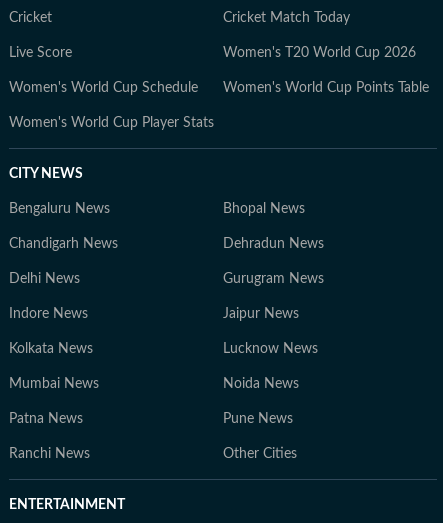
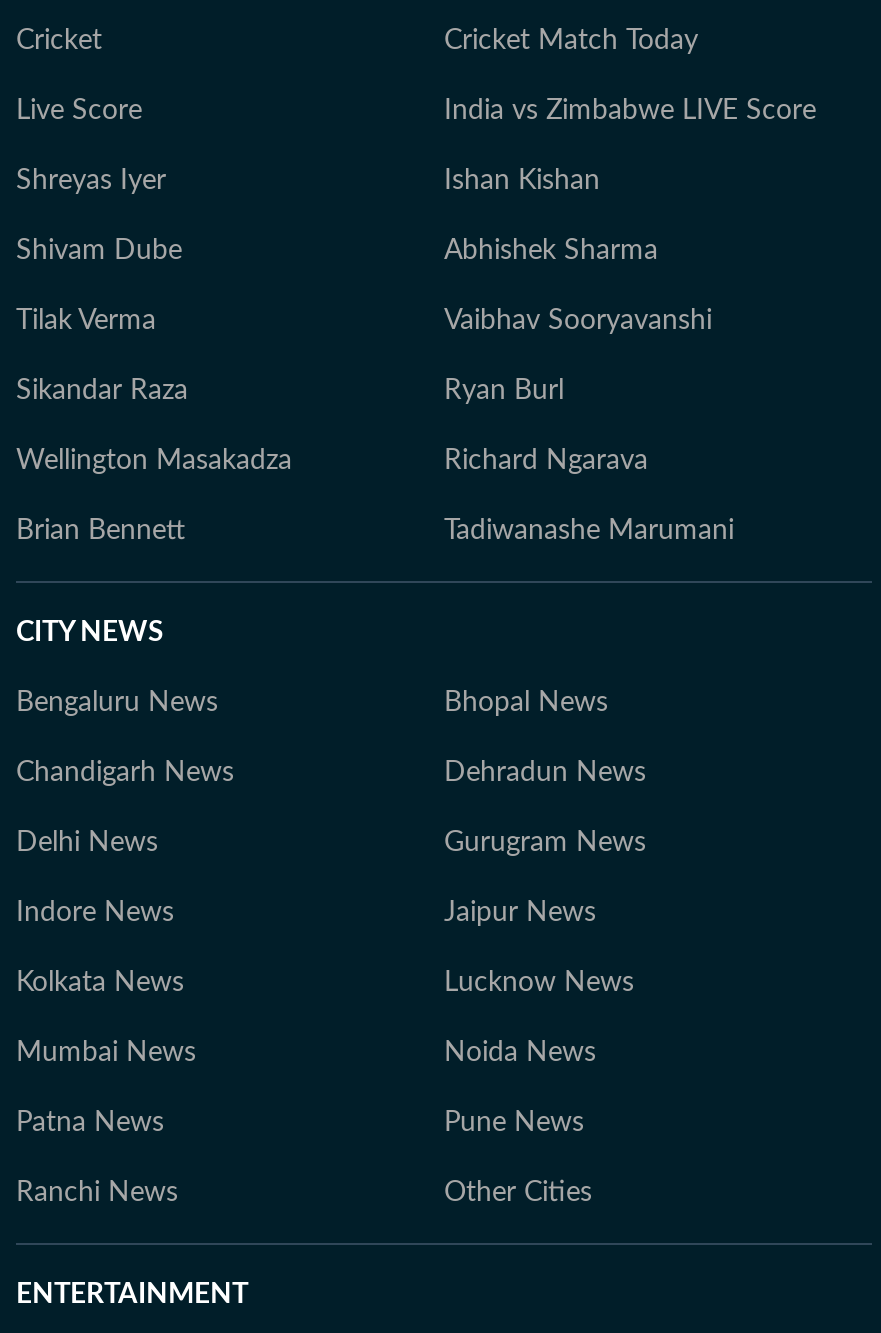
[9,46,429,130] Women's T20 World Cup 2026 | Women's World Cup Schedule | Women's World Cup Points Table | Women's World Cup Player Stats -> [16,97,816,545] India vs Zimbabwe LIVE Score | Shreyas Iyer | Ishan Kishan | Shivam Dube | Abhishek Sharma | Tilak Verma | Vaibhav Sooryavanshi | Sikandar Raza | Ryan Burl | Wellington Masakadza | Richard Ngarava | Brian Bennett | Tadiwanashe Marumani

